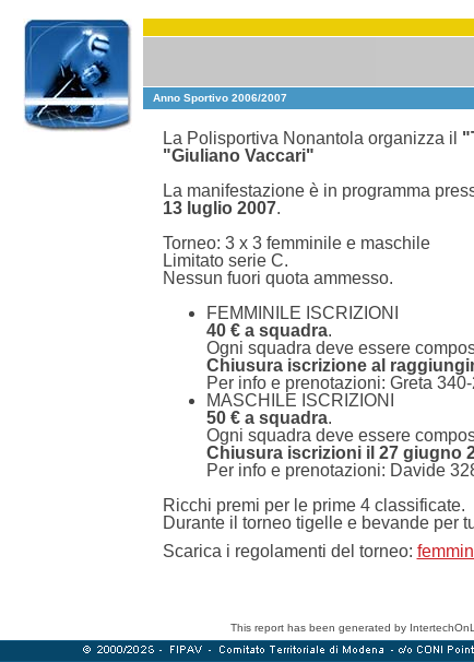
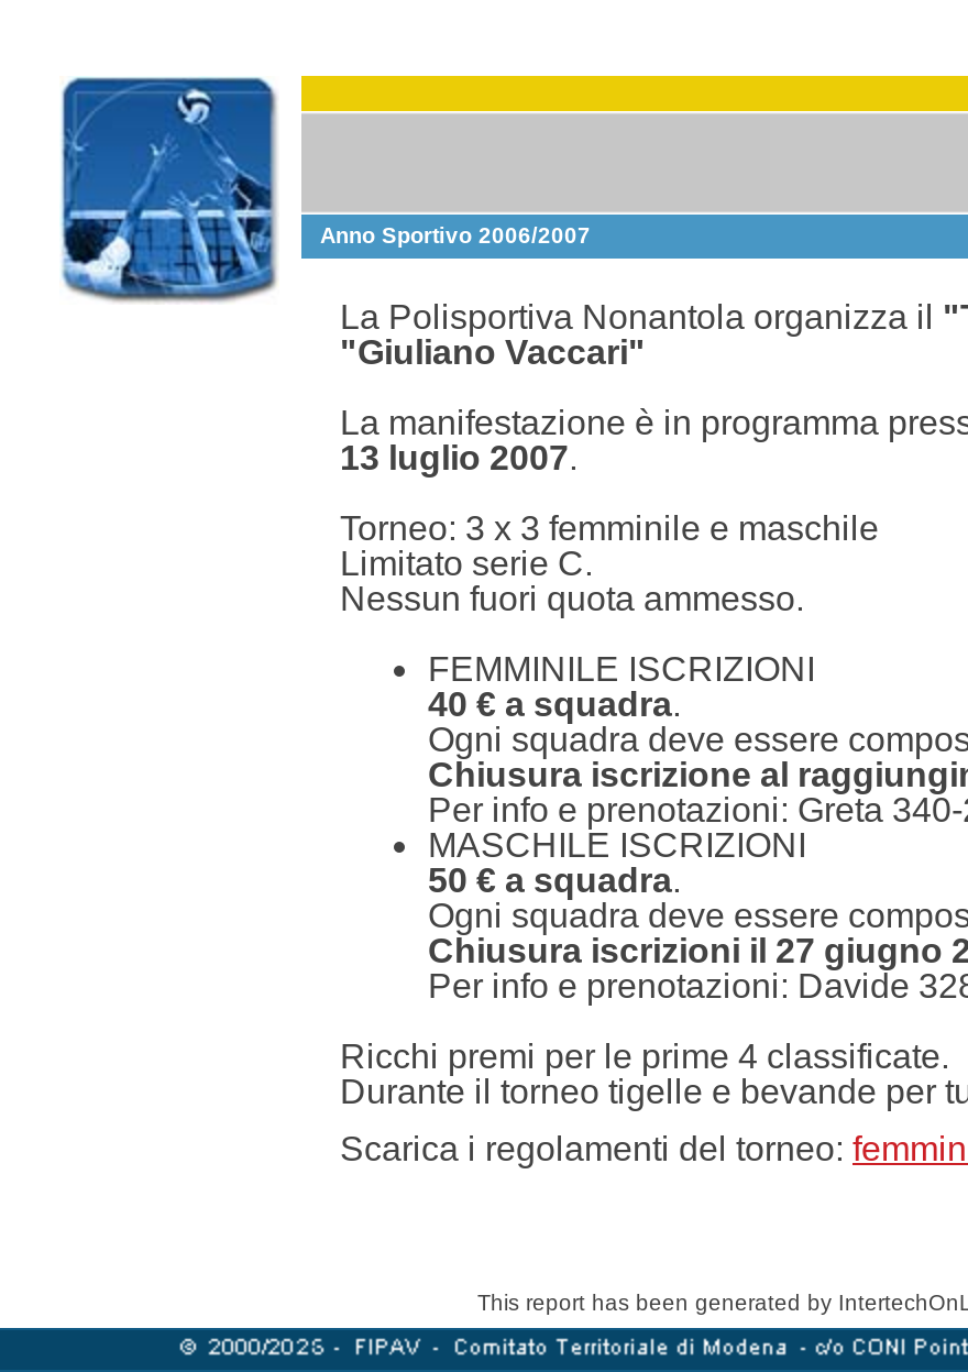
[25,27,129,127] [image] -> [62,89,273,292] [image]

